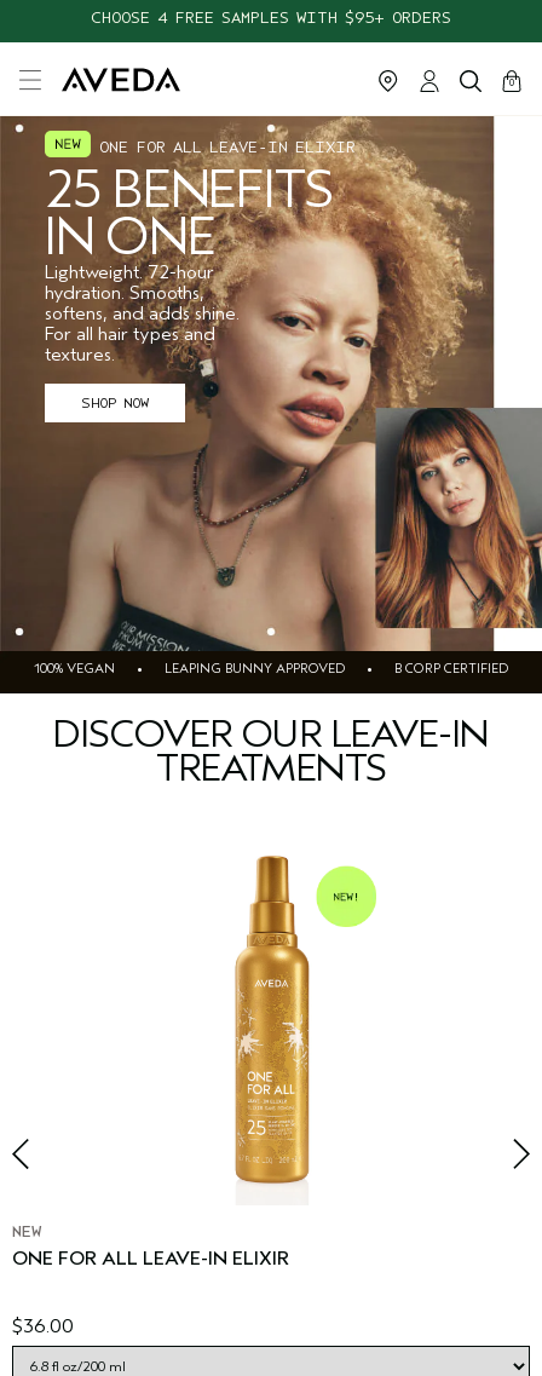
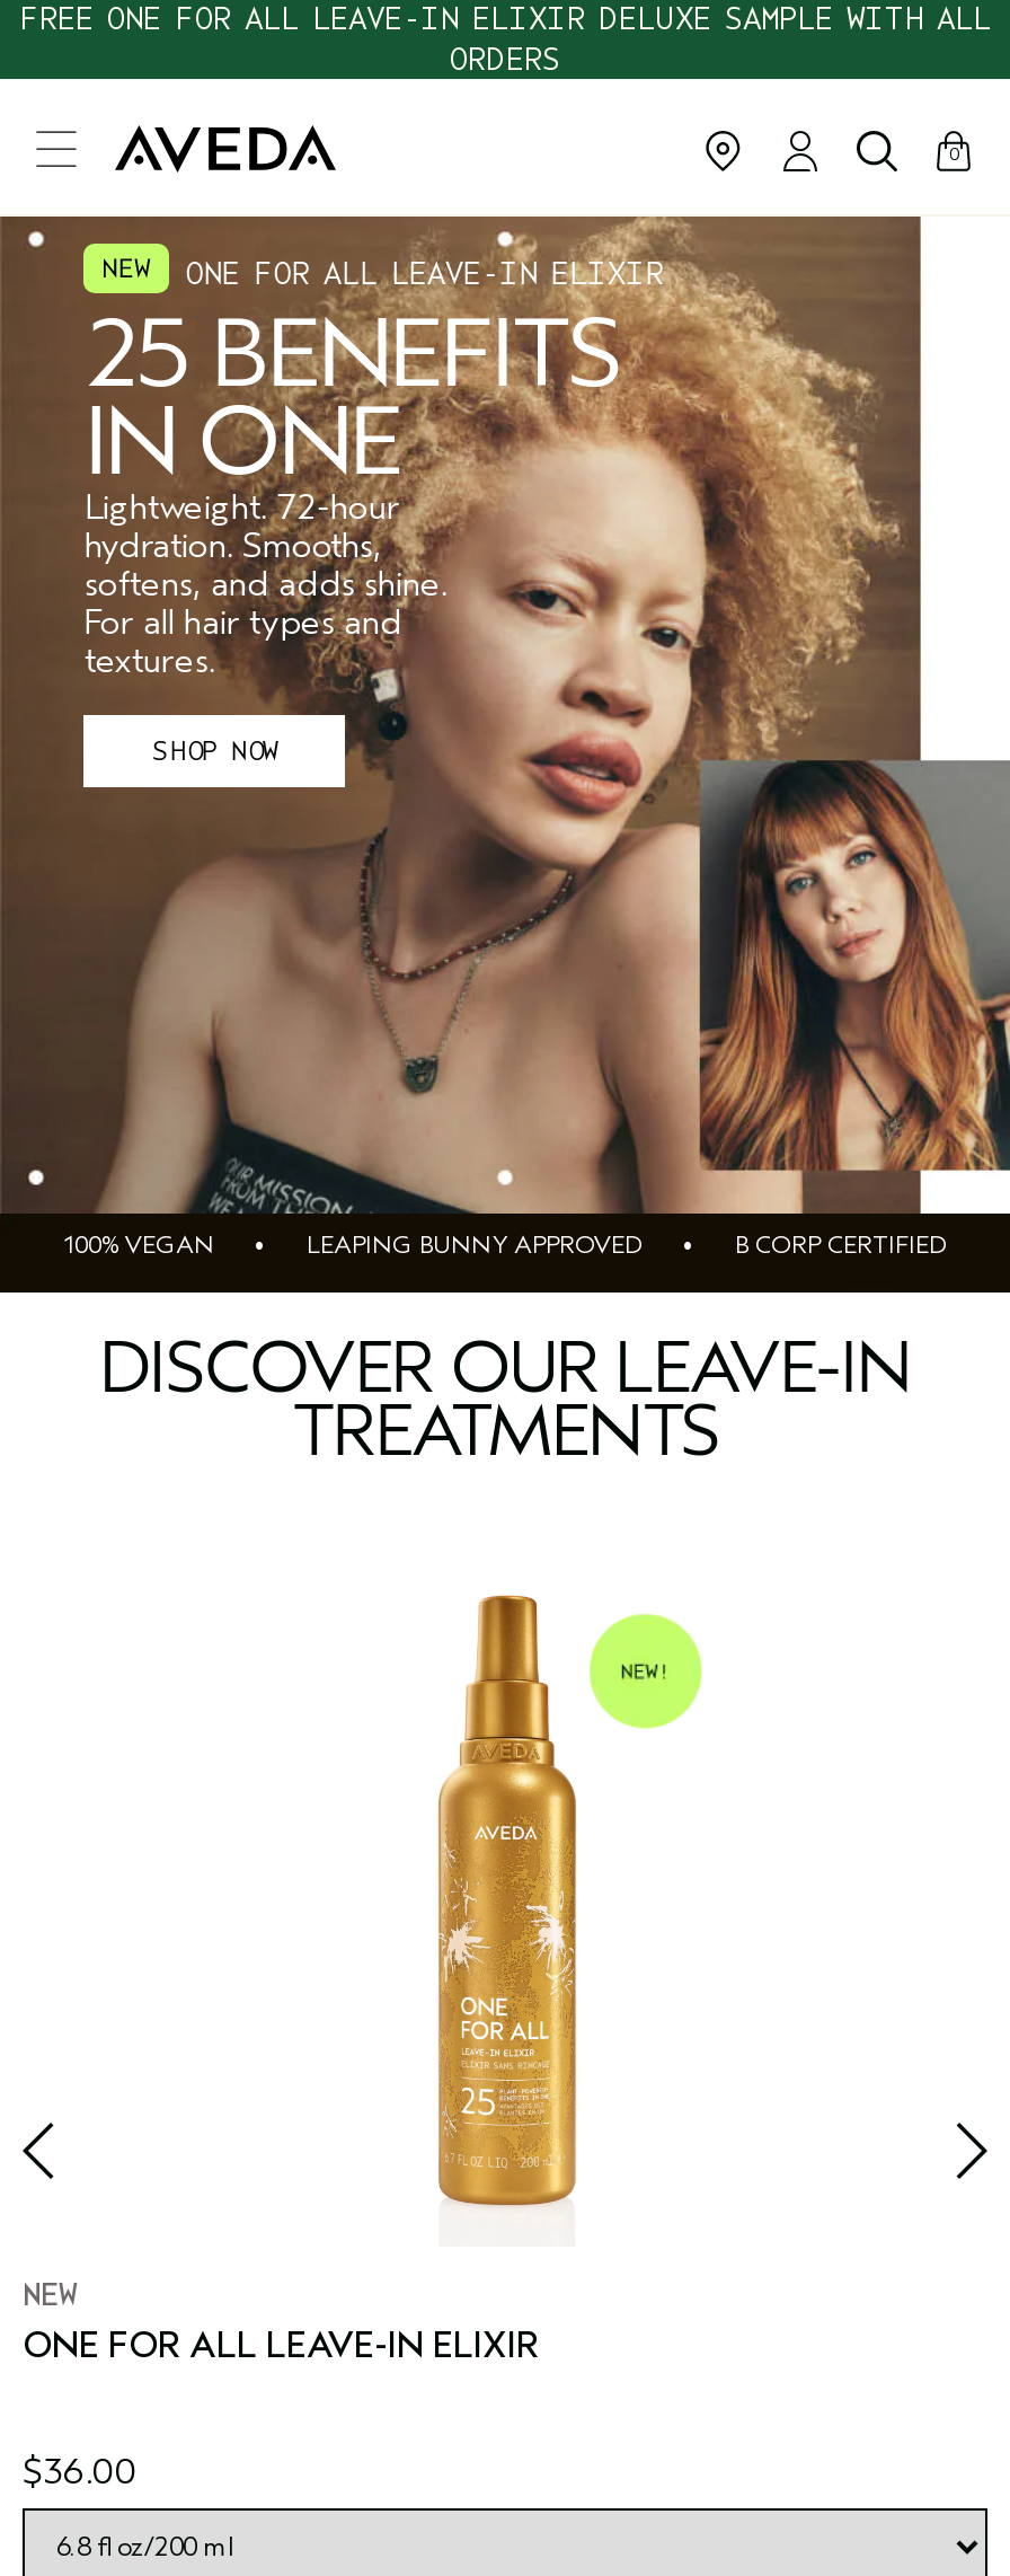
[91,7,451,28] CHOOSE 4 FREE SAMPLES WITH $95+ ORDERS -> [19,0,991,79] FREE ONE FOR ALL LEAVE-IN ELIXIR DELUXE SAMPLE WITH ALL | ORDERS

